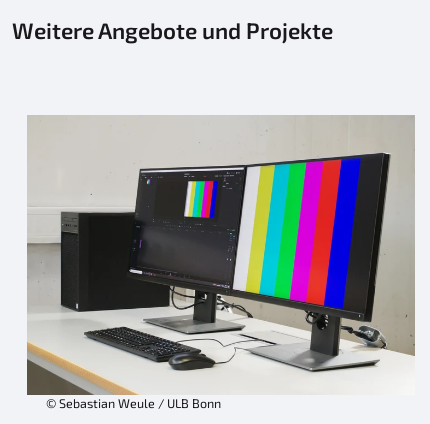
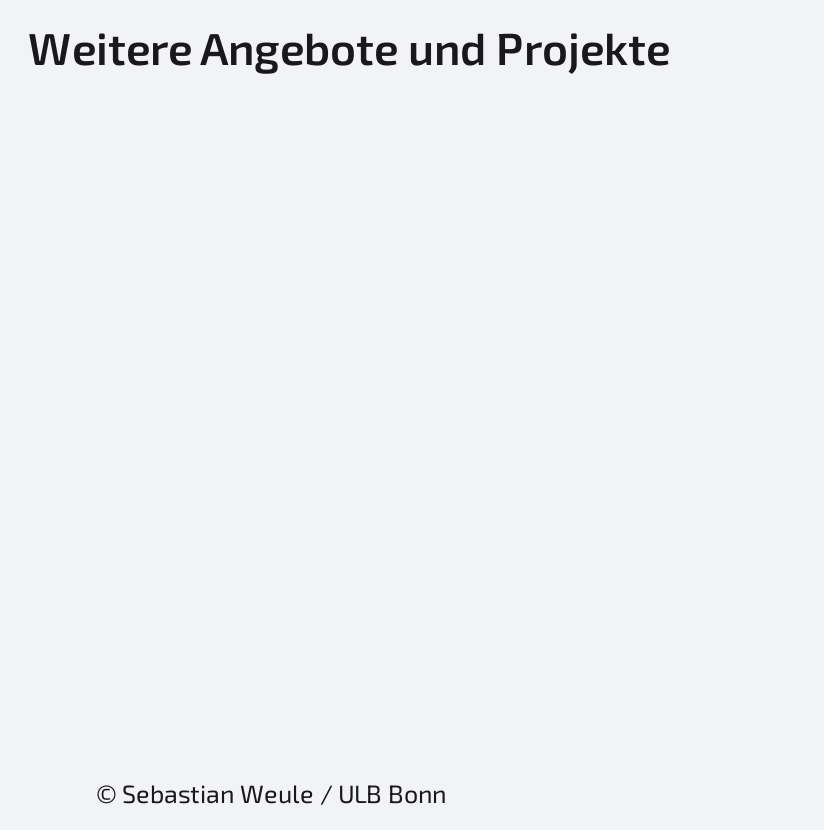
[26,115,416,396] [image] -> none

